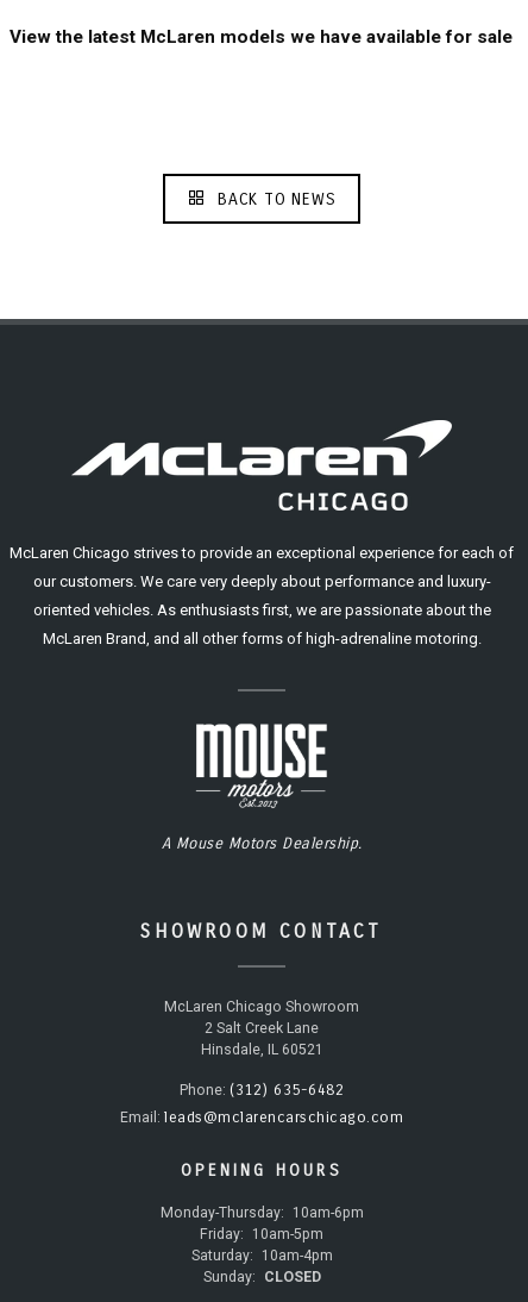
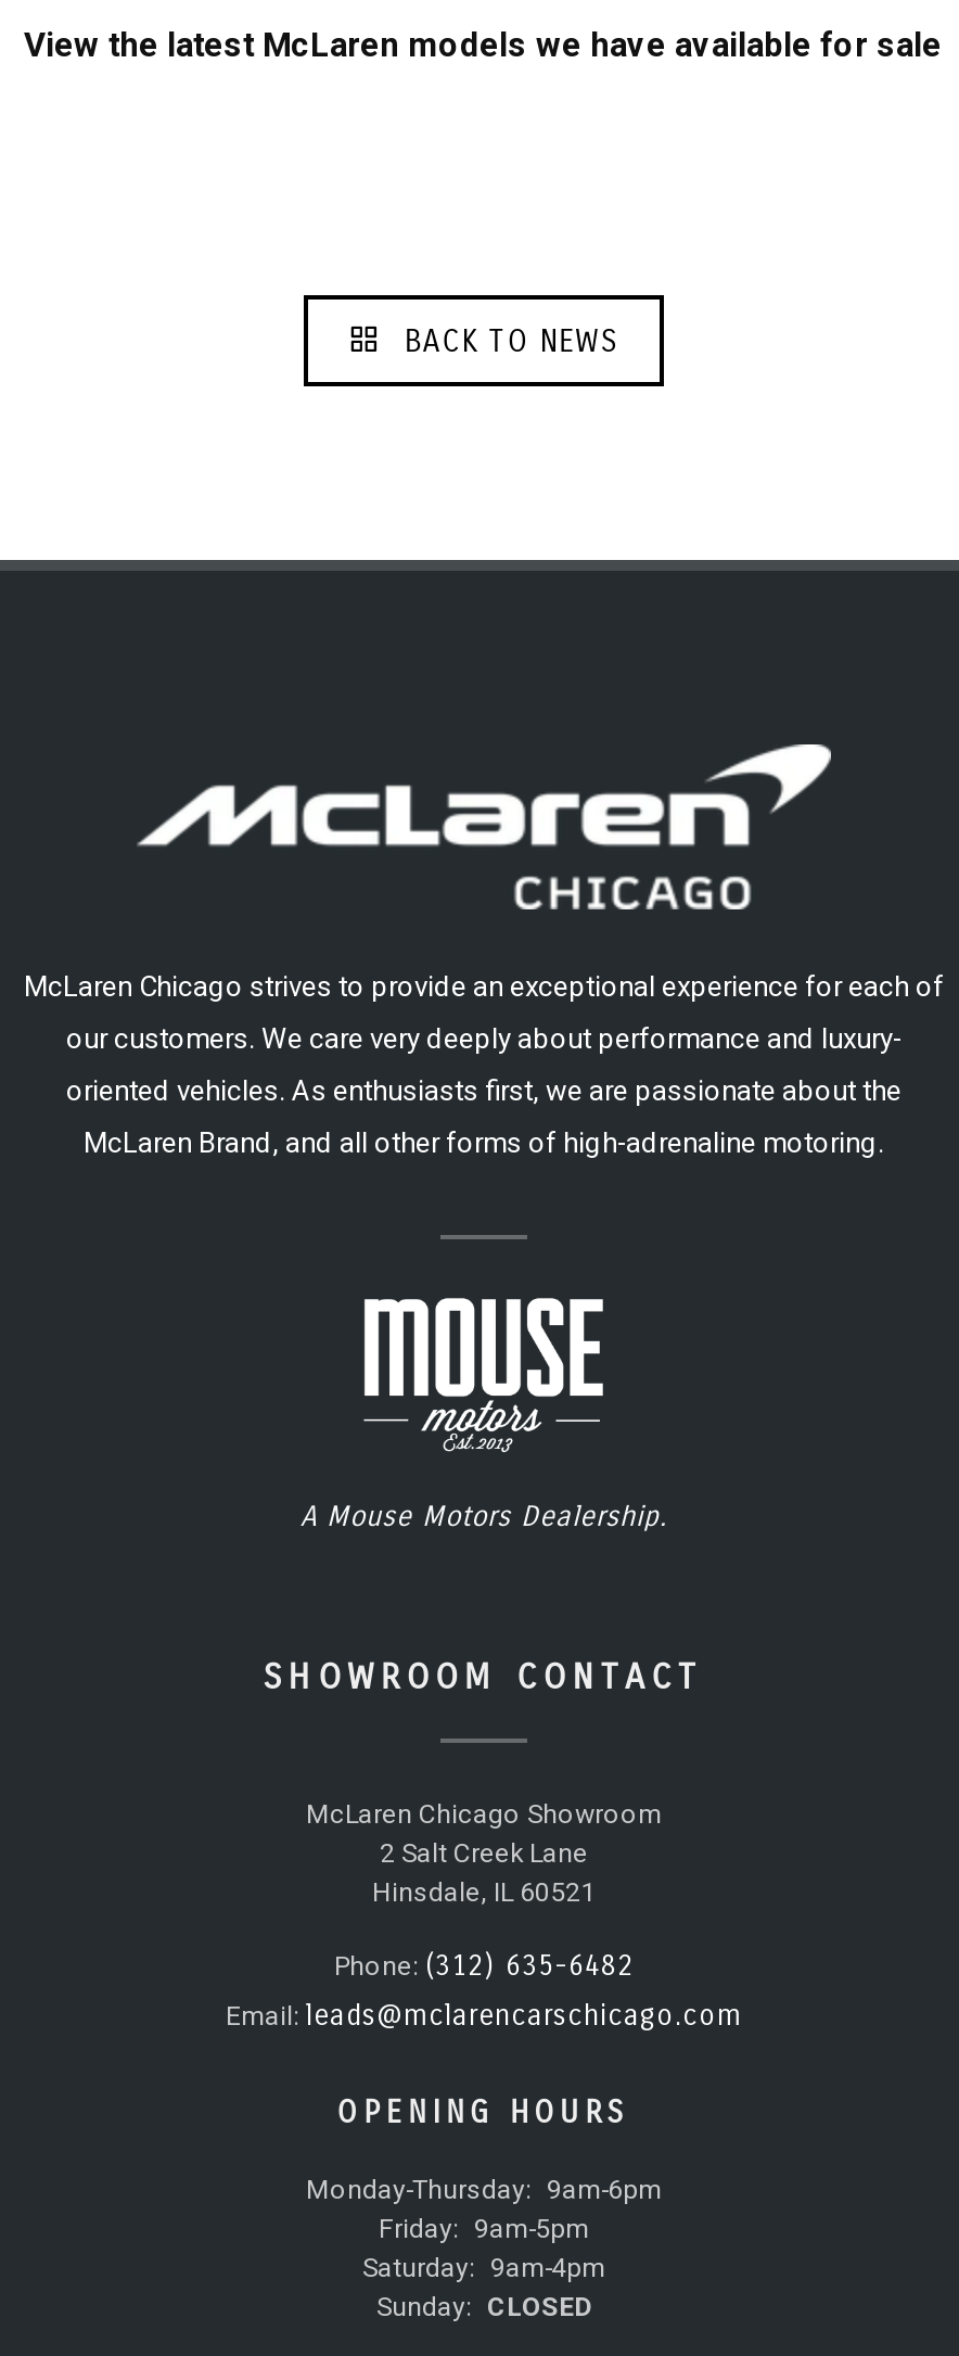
[160,1204,363,1221] Monday-Thursday: 10am-6pm -> [306,2174,662,2205] Monday-Thursday: 9am-6pm
[200,1225,323,1242] Friday: 10am-5pm -> [379,2213,589,2244] Friday: 9am-5pm
[191,1247,332,1264] Saturday: 10am-4pm -> [362,2252,605,2283] Saturday: 9am-4pm

